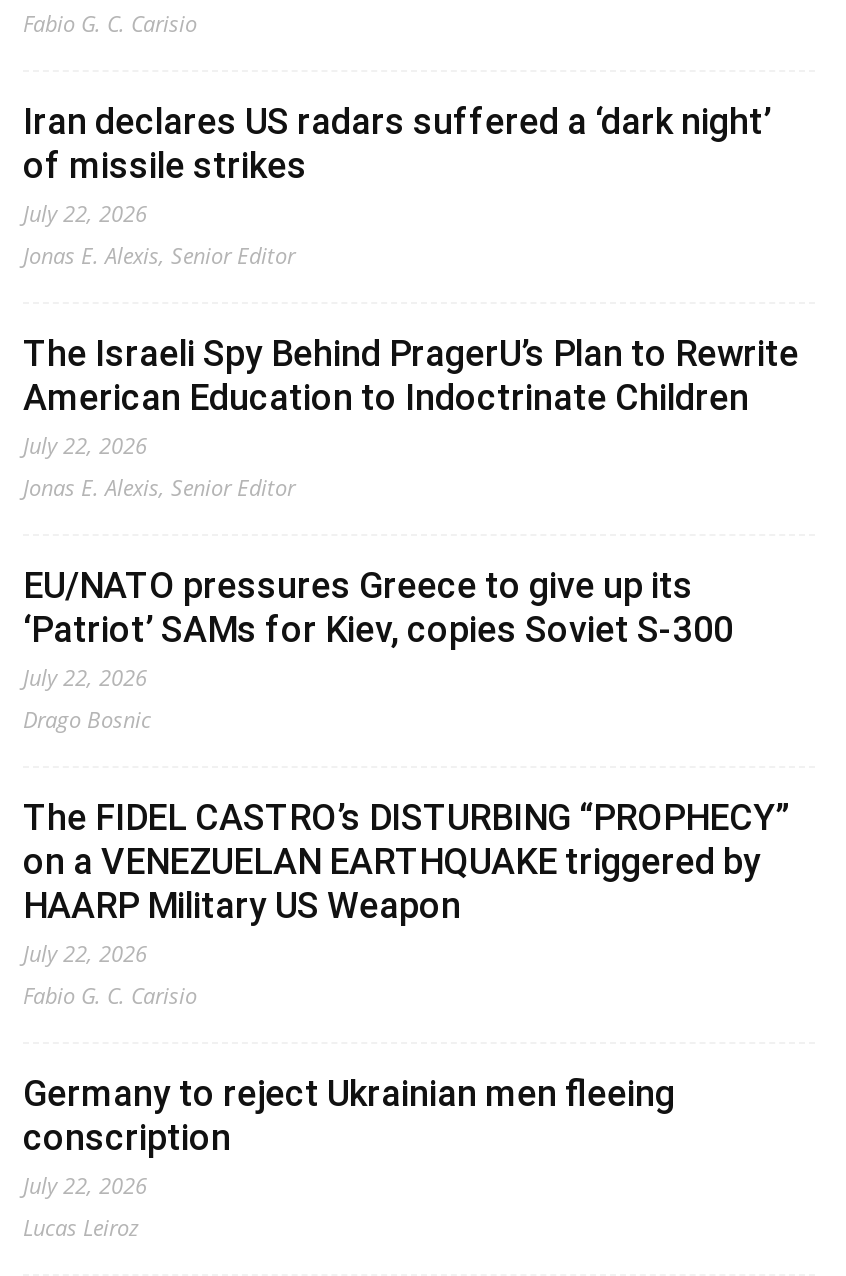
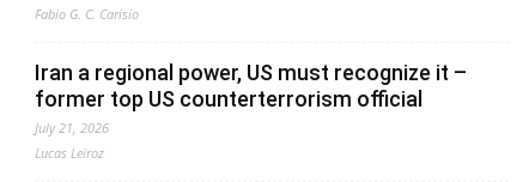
[23,99,799,1199] Iran declares US radars suffered a ‘dark night’ | of missile strikes | July 22, 2026 | Jonas E. Alexis, Senior Editor | The Israeli Spy Behind PragerU’s Plan to Rewrite | American Education to Indoctrinate Children | July 22, 2026 | Jonas E. Alexis, Senior Editor | EU/NATO pressures Greece to give up its | ‘Patriot’ SAMs for Kiev, copies Soviet S-300 | July 22, 2026 | Drago Bosnic | The FIDEL CASTRO’s DISTURBING “PROPHECY” | on a VENEZUELAN EARTHQUAKE triggered by | HAARP Military US Weapon | July 22, 2026 | Fabio G. C. Carisio | Germany to reject Ukrainian men fleeing | conscription | July 22, 2026 -> [35,59,467,136] Iran a regional power, US must recognize it – | former top US counterterrorism official | July 21, 2026

